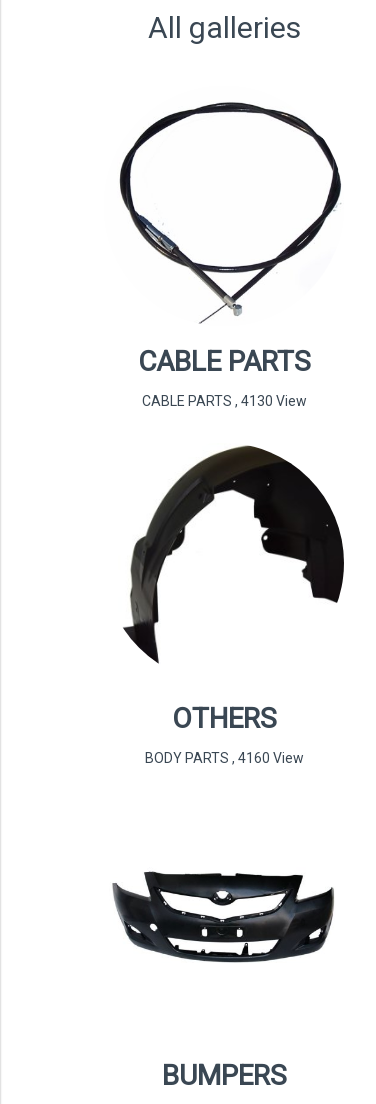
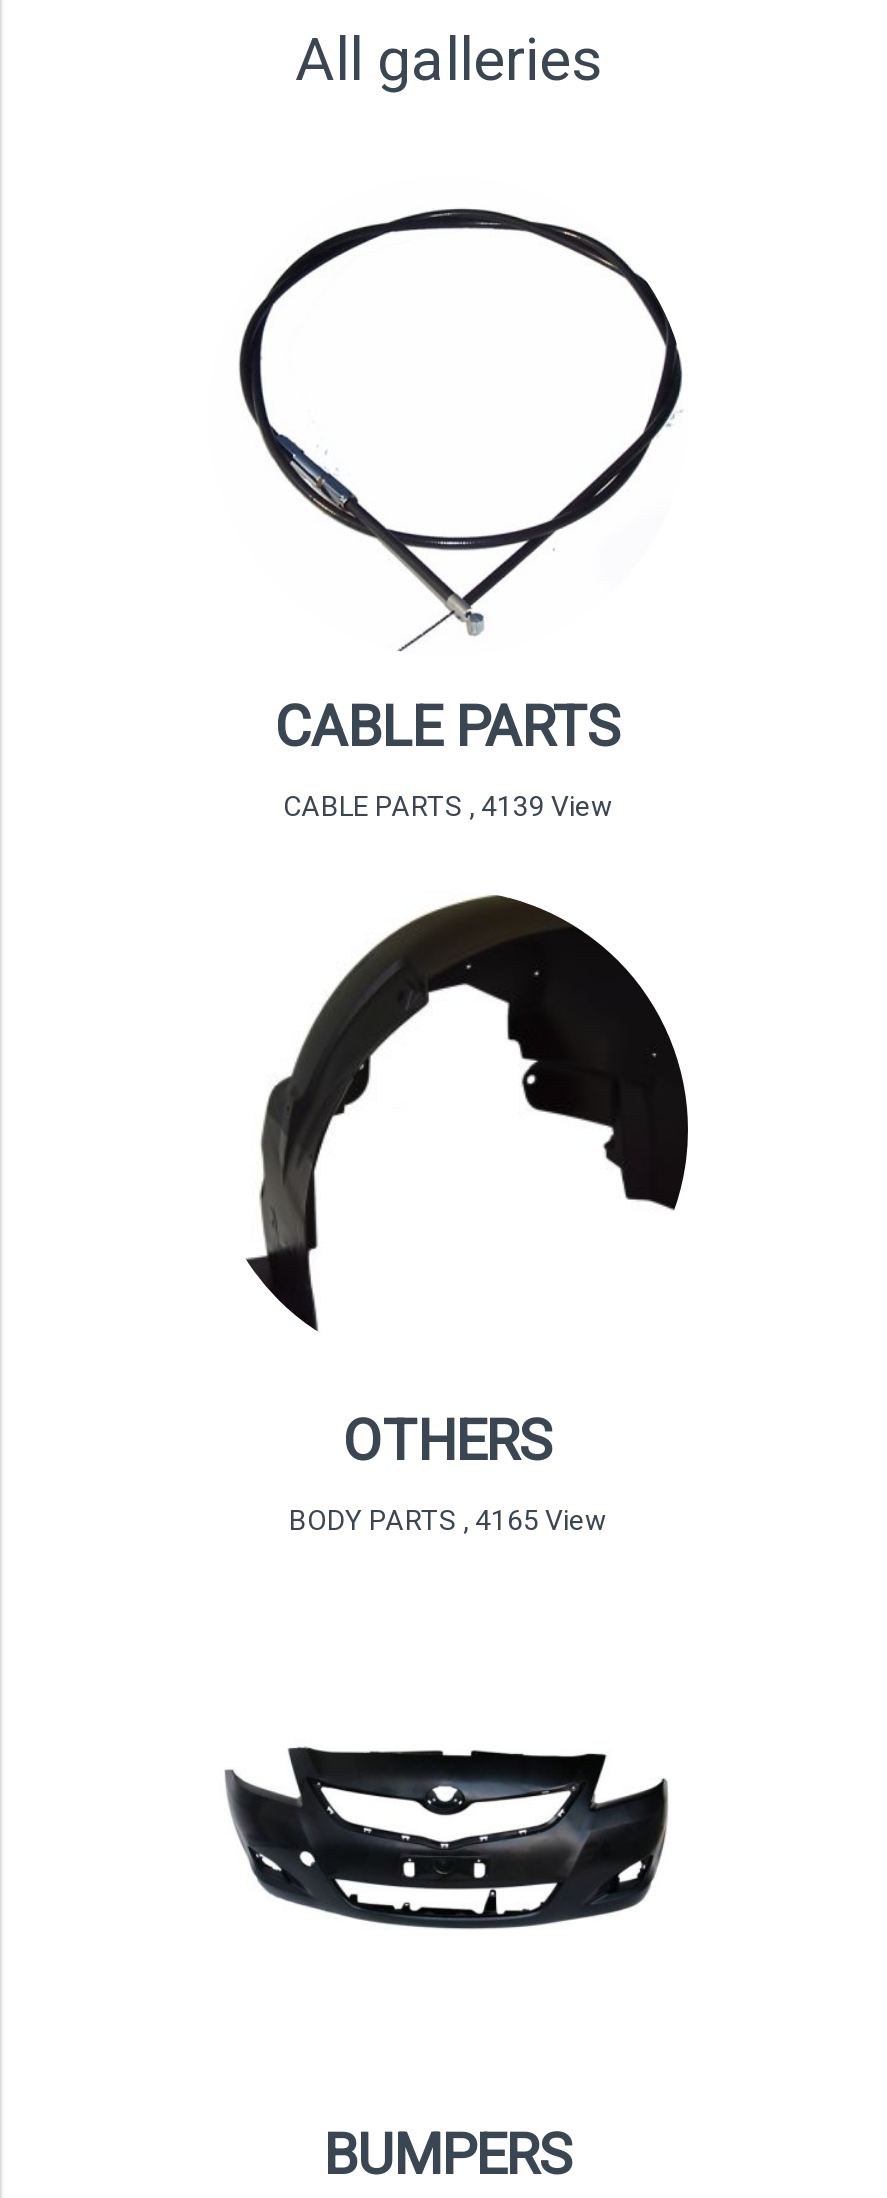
[141,393,306,409] CABLE PARTS, 4130 View -> [283,790,613,822] CABLE PARTS, 4139 View
[144,750,303,766] BODY PARTS, 4160 View -> [289,1504,607,1536] BODY PARTS, 4165 View

